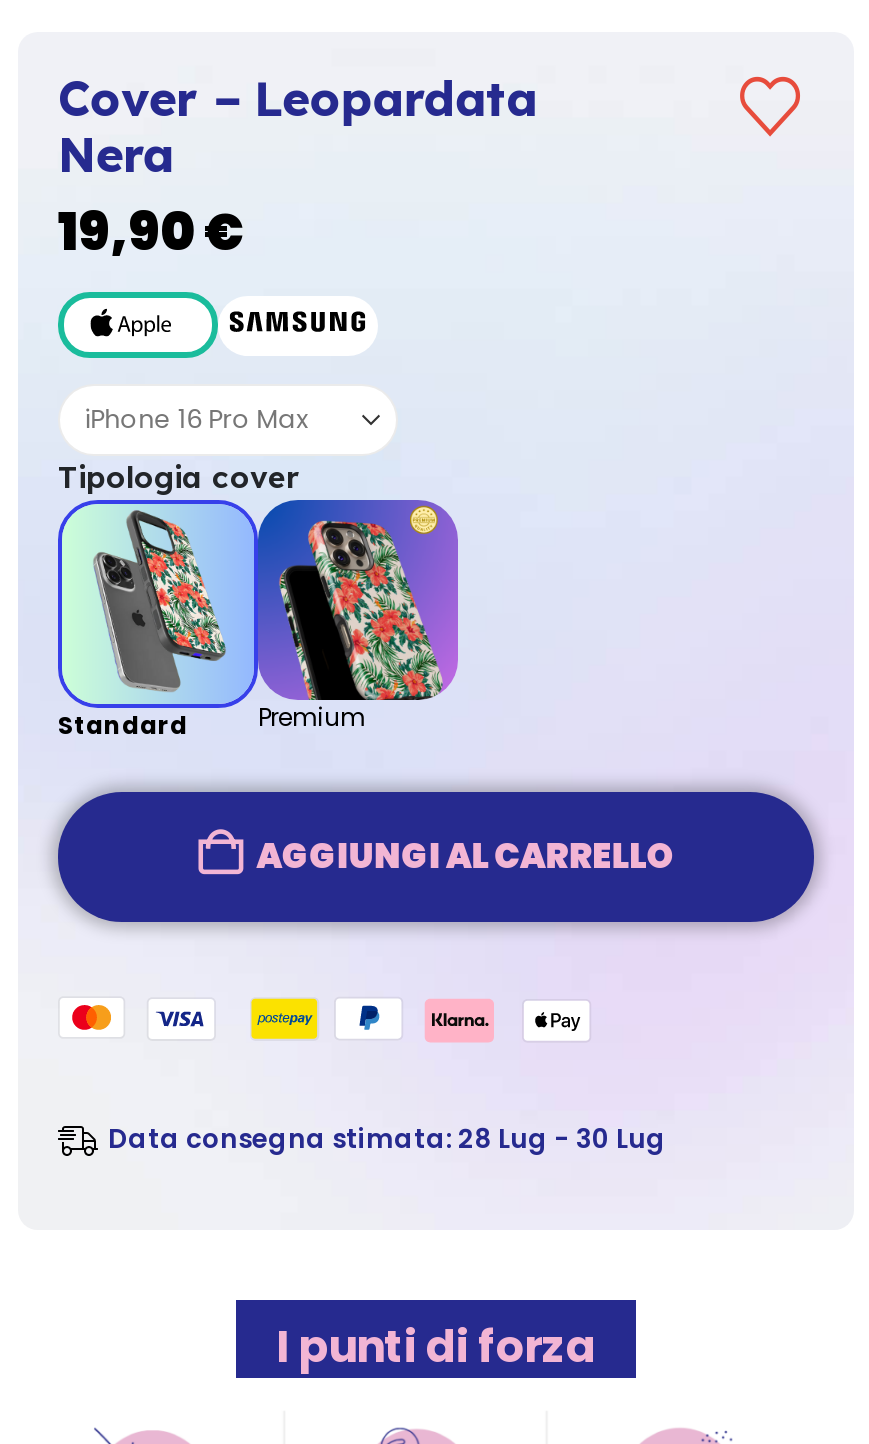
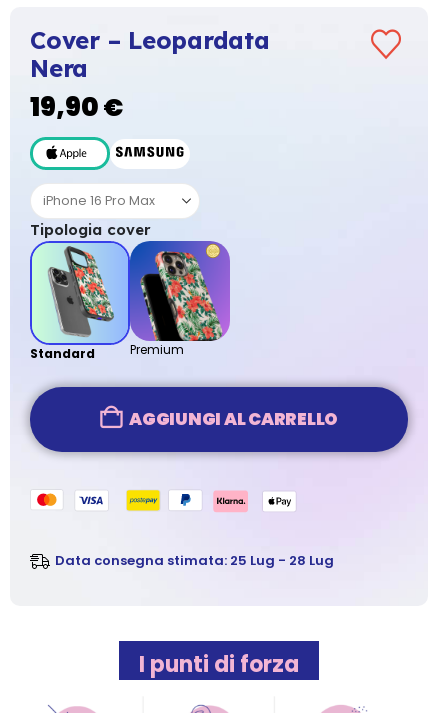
[108,1120,666,1158] Data consegna stimata: 28 Lug - 30 Lug -> [55,551,334,570] Data consegna stimata: 25 Lug - 28 Lug

